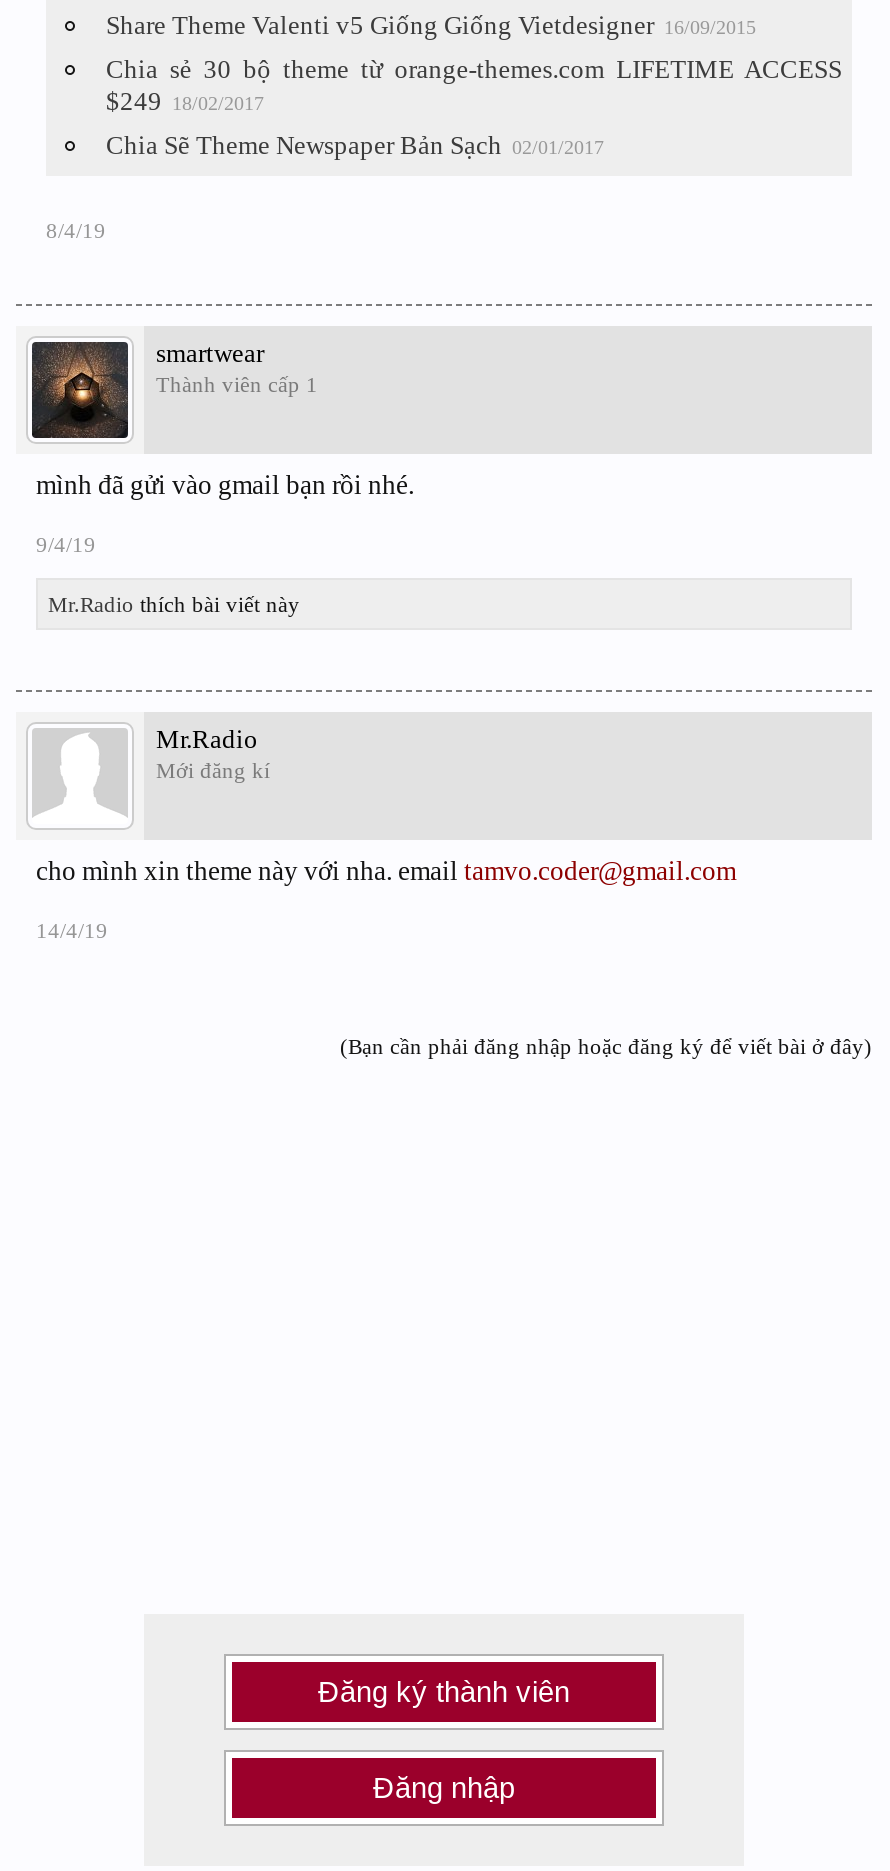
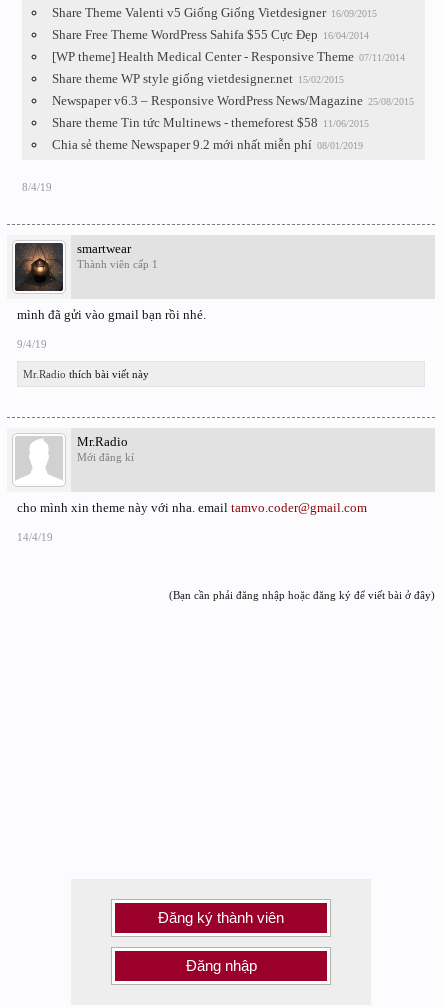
[106,54,842,160] Chia sẻ 30 bộ theme từ orange-themes.com LIFETIME ACCESS | $249 18/02/2017 | Chia Sẽ Theme Newspaper Bản Sạch 02/01/2017 -> [52,27,414,152] Share Free Theme WordPress Sahifa $55 Cực Đẹp 16/04/2014 | [WP theme] Health Medical Center - Responsive Theme 07/11/2014 | Share theme WP style giống vietdesigner.net 15/02/2015 | Newspaper v6.3 – Responsive WordPress News/Magazine 25/08/2015 | Share theme Tin tức Multinews - themeforest $58 11/06/2015 | Chia sẻ theme Newspaper 9.2 mới nhất miễn phí 08/01/2019

